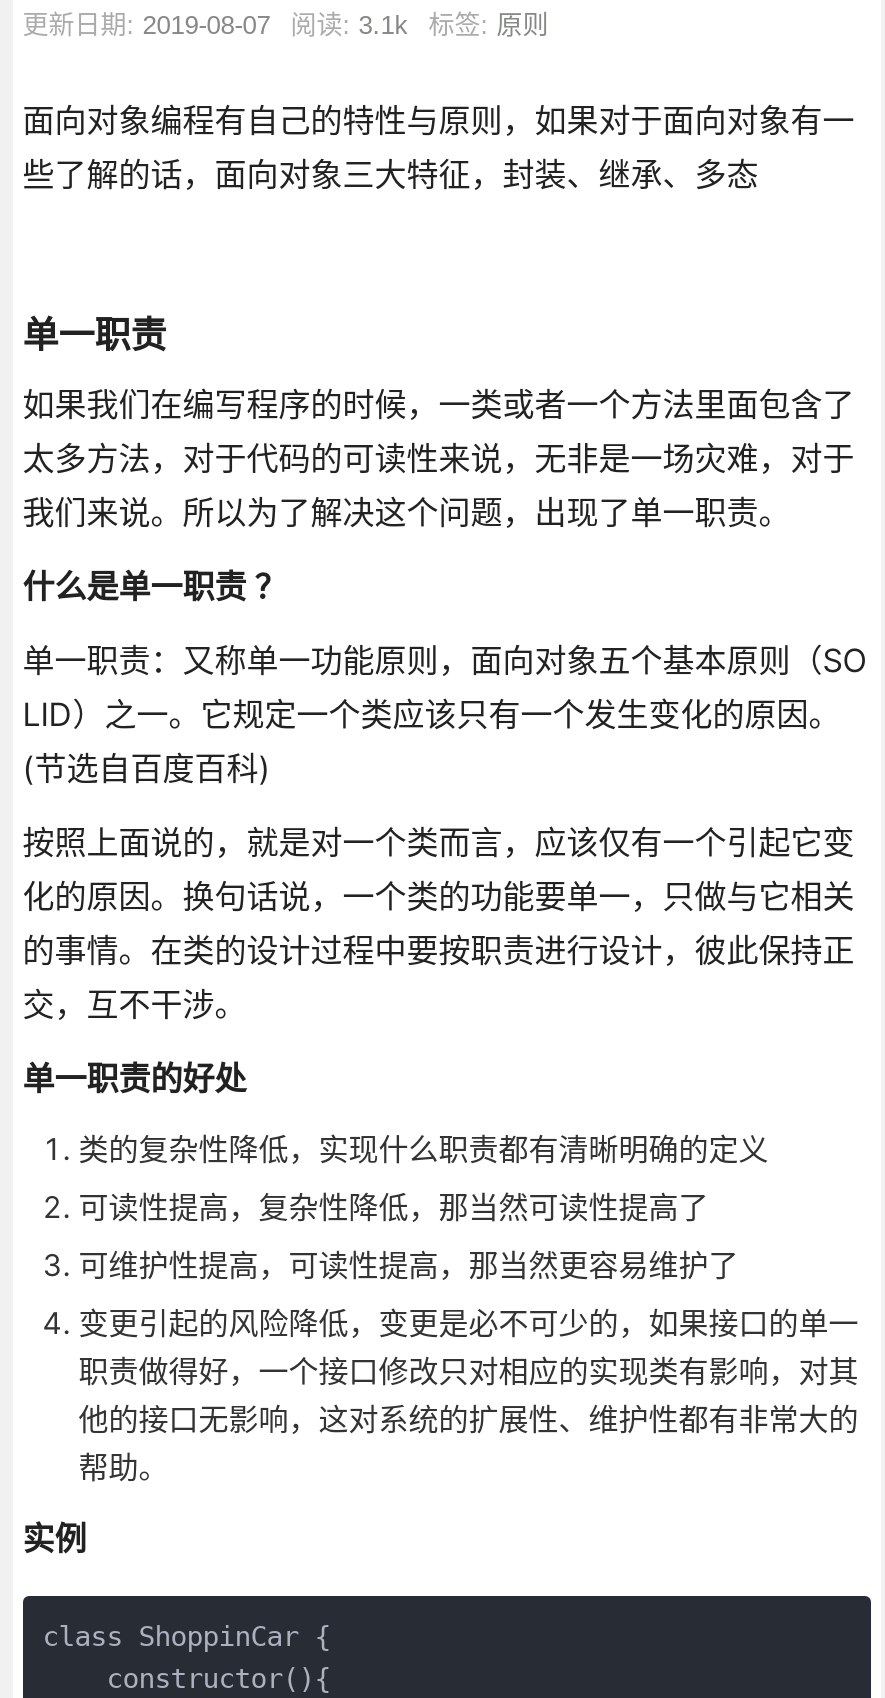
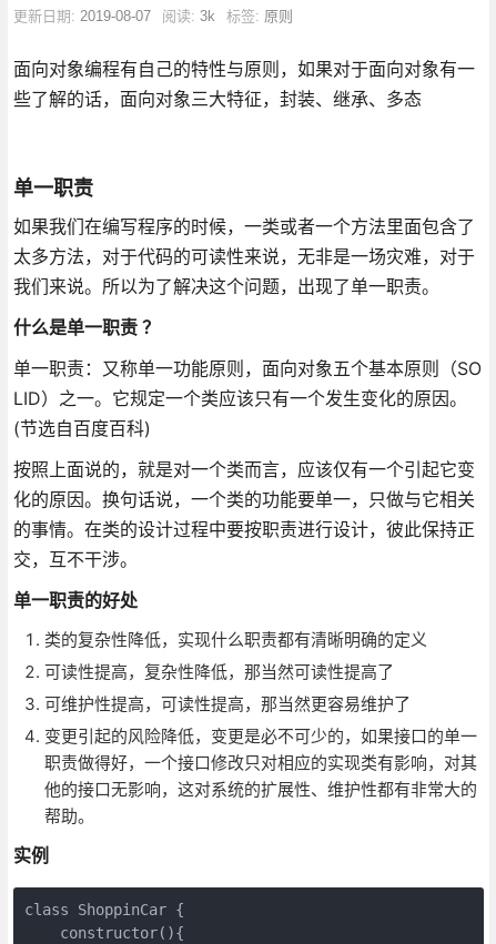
[22,10,548,40] 更新日期: 2019-08-07 阅读: 3.1k 标签:原则 -> [13,8,293,24] 更新日期: 2019-08-07 阅读: 3k 标签:原则

